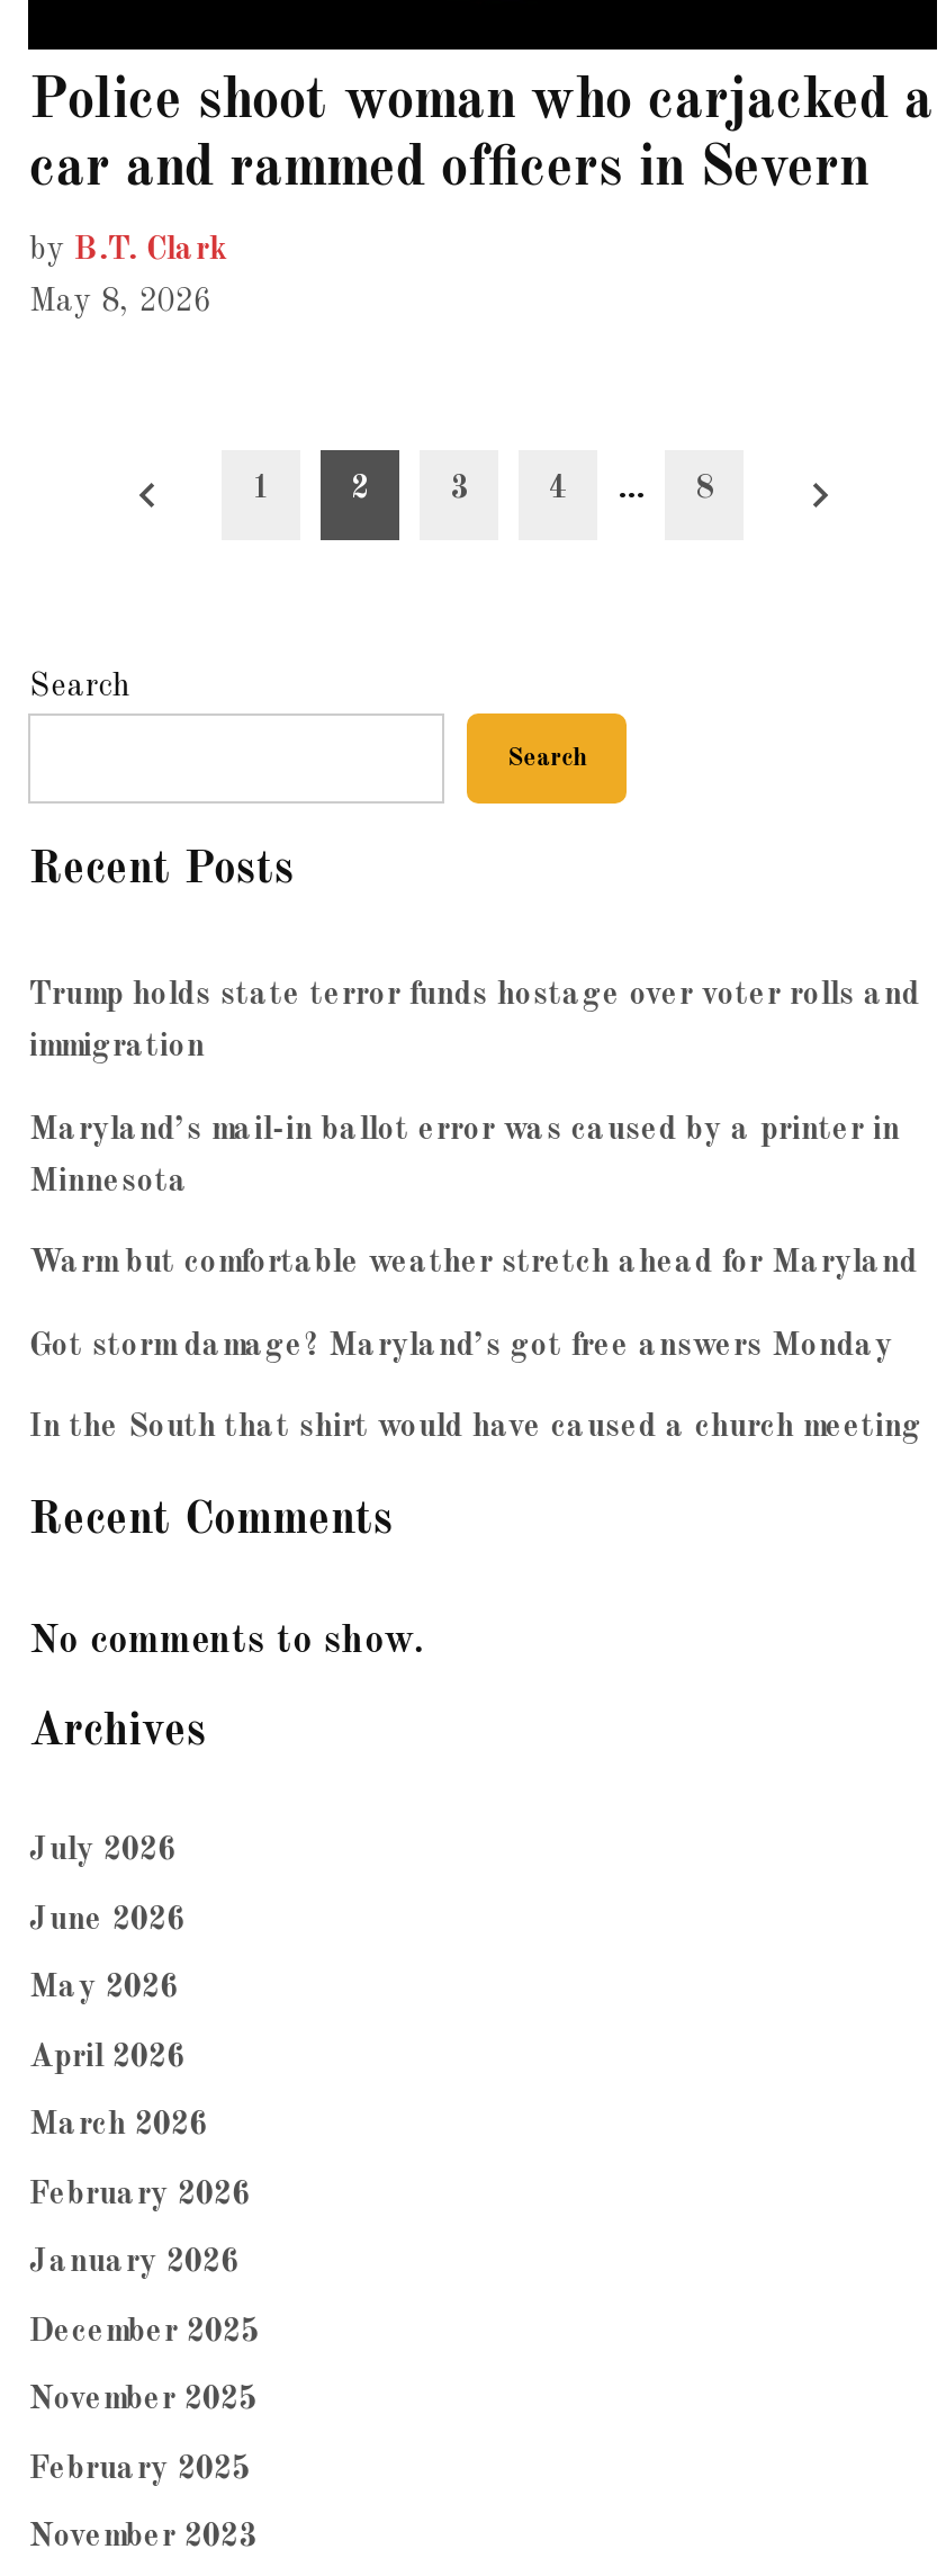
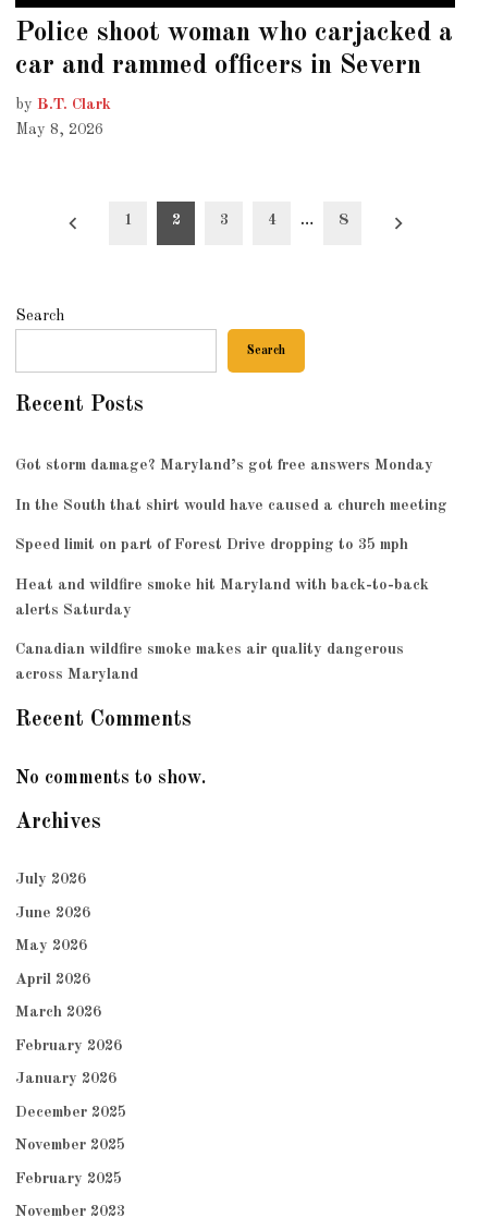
[29,980,920,1280] Trump holds state terror funds hostage over voter rolls and | immigration | Maryland’s mail-in ballot error was caused by a printer in | Minnesota | Warm but comfortable weather stretch ahead for Maryland -> none
moved [29,1330,922,1444] -> [16,458,448,513]: Got storm damage? Maryland’s got free answers Monday | In the South that shirt would have caused a church meeting
none -> [16,538,429,683] Speed limit on part of Forest Drive dropping to 35 mph | Heat and wildfire smoke hit Maryland with back-to-back | alerts Saturday | Canadian wildfire smoke makes air quality dangerous | across Maryland

